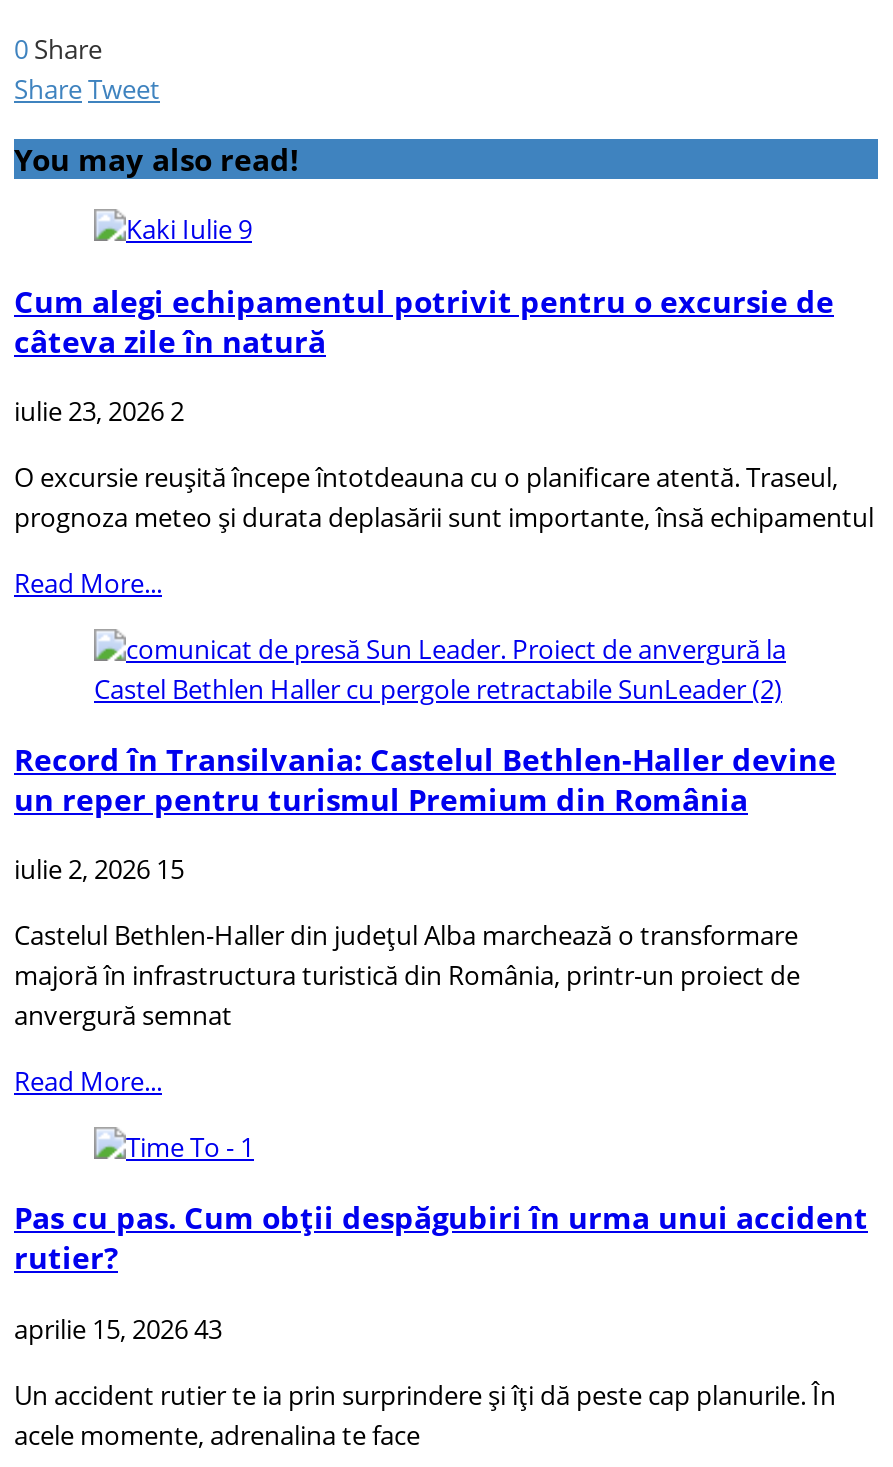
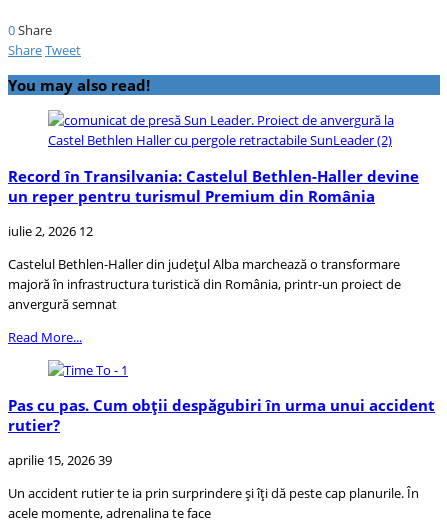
[14,280,874,601] Cum alegi echipamentul potrivit pentru o excursie de | câteva zile în natură | iulie 23, 2026 2 | O excursie reușită începe întotdeauna cu o planificare atentă. Traseul, | prognoza meteo și durata deplasării sunt importante, însă echipamentul | Read More... -> none
[14,851,184,887] iulie 2, 2026 15 -> [8,222,93,240] iulie 2, 2026 12
[14,1310,222,1346] aprilie 15, 202643 -> [8,451,112,469] aprilie 15, 202639

